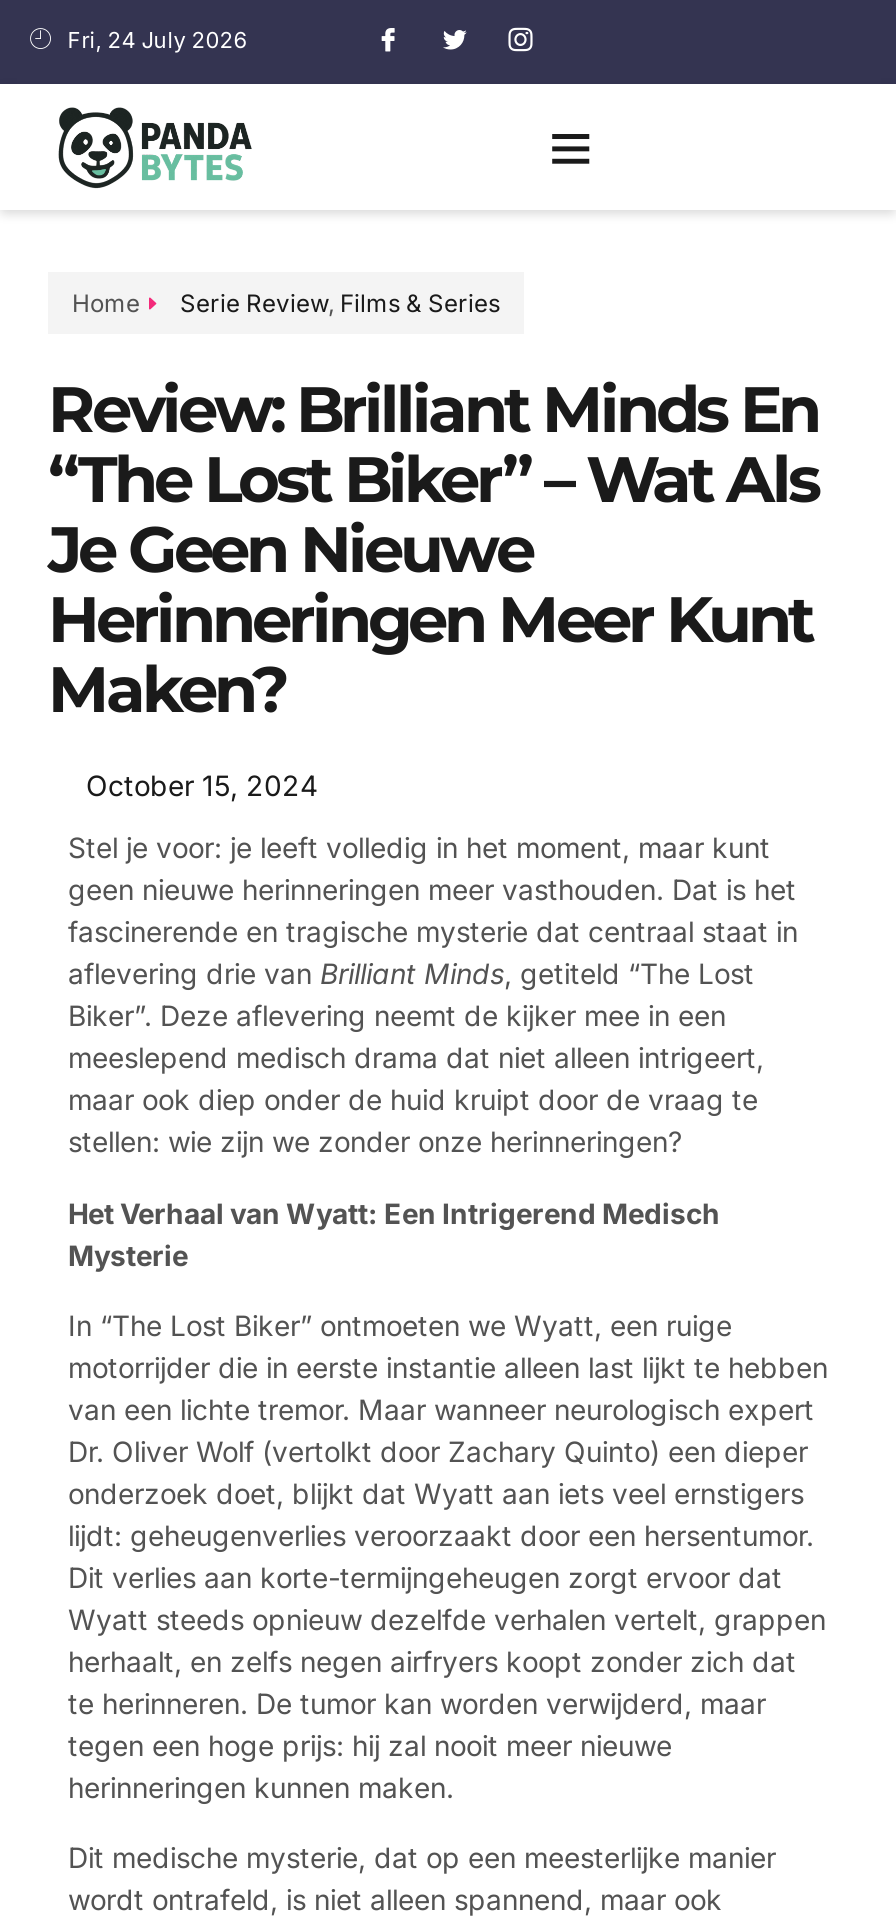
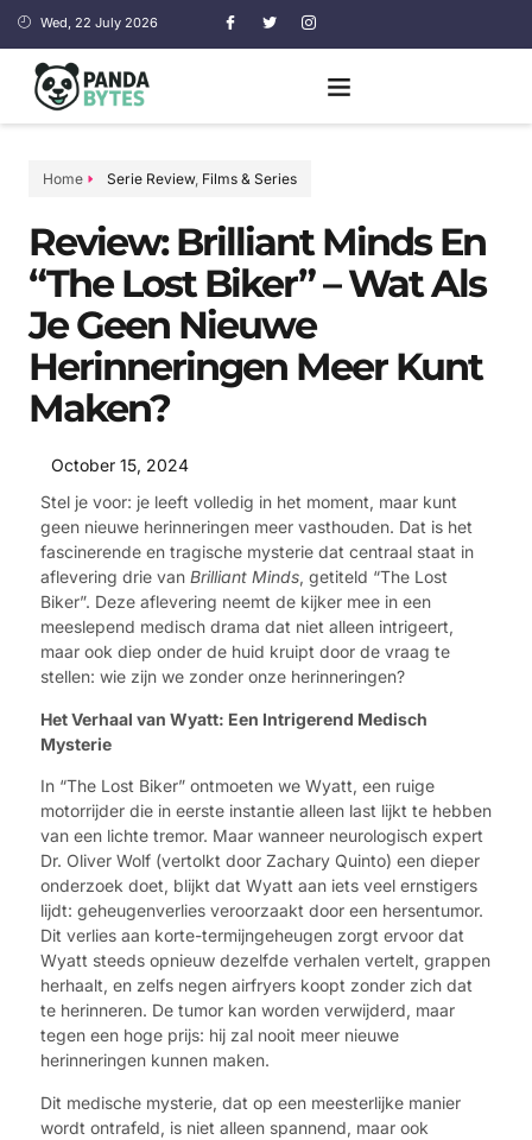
[68,25,248,53] Fri, 24 July 2026 -> [40,14,158,30] Wed, 22 July 2026

